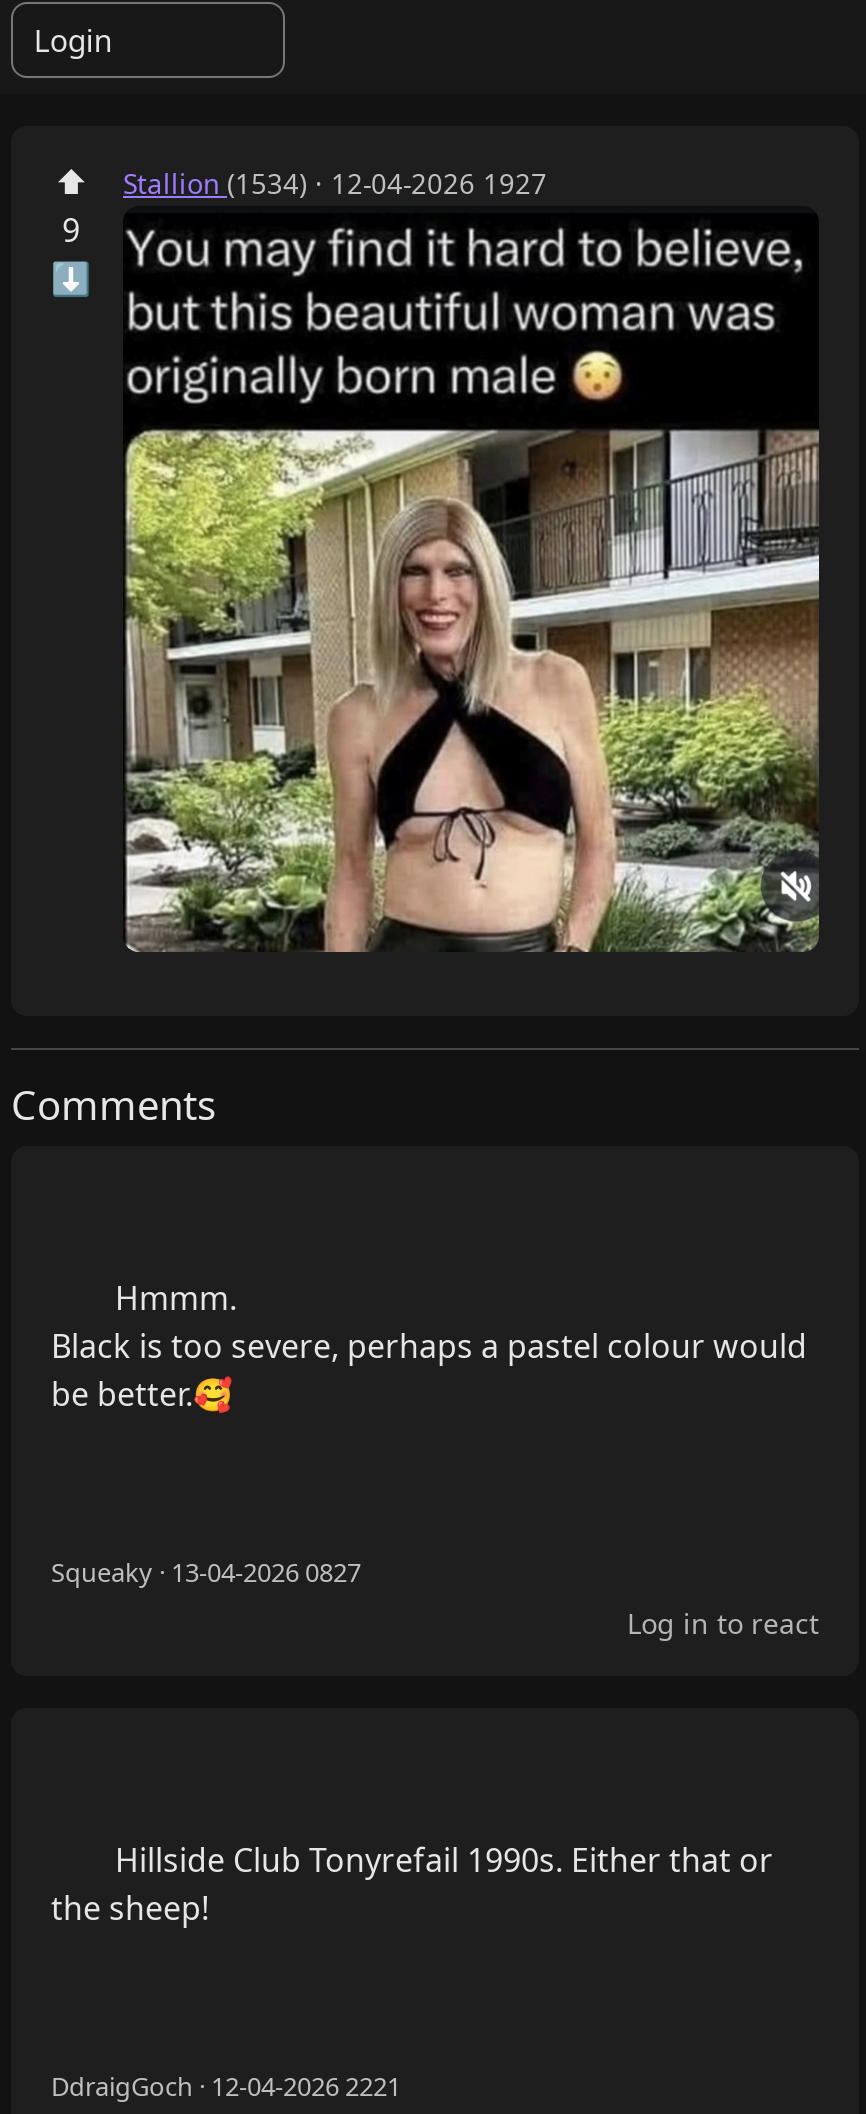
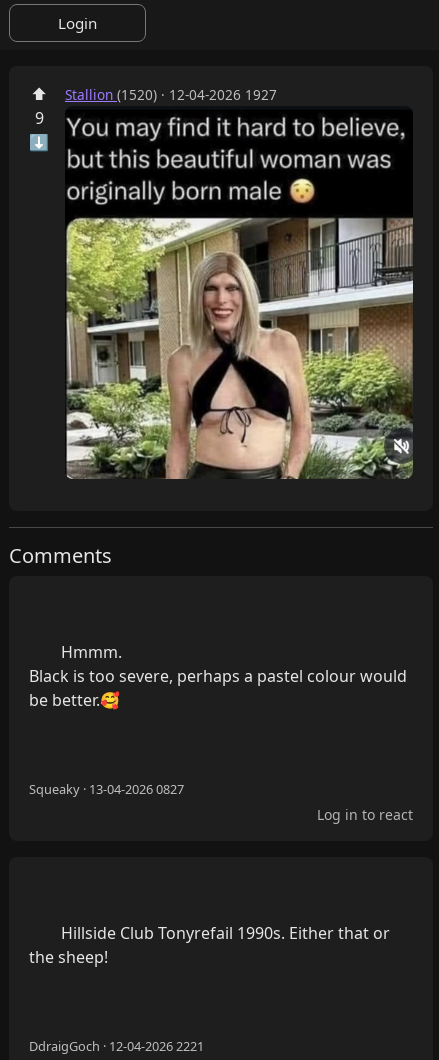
[123,164,547,202] Stallion (1534) · 12-04-2026 1927 -> [65,85,277,104] Stallion (1520) · 12-04-2026 1927

